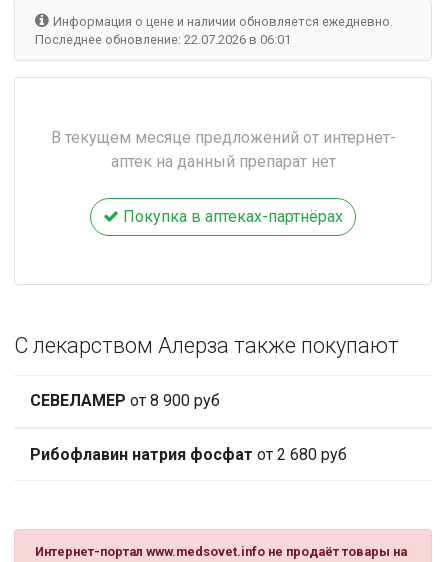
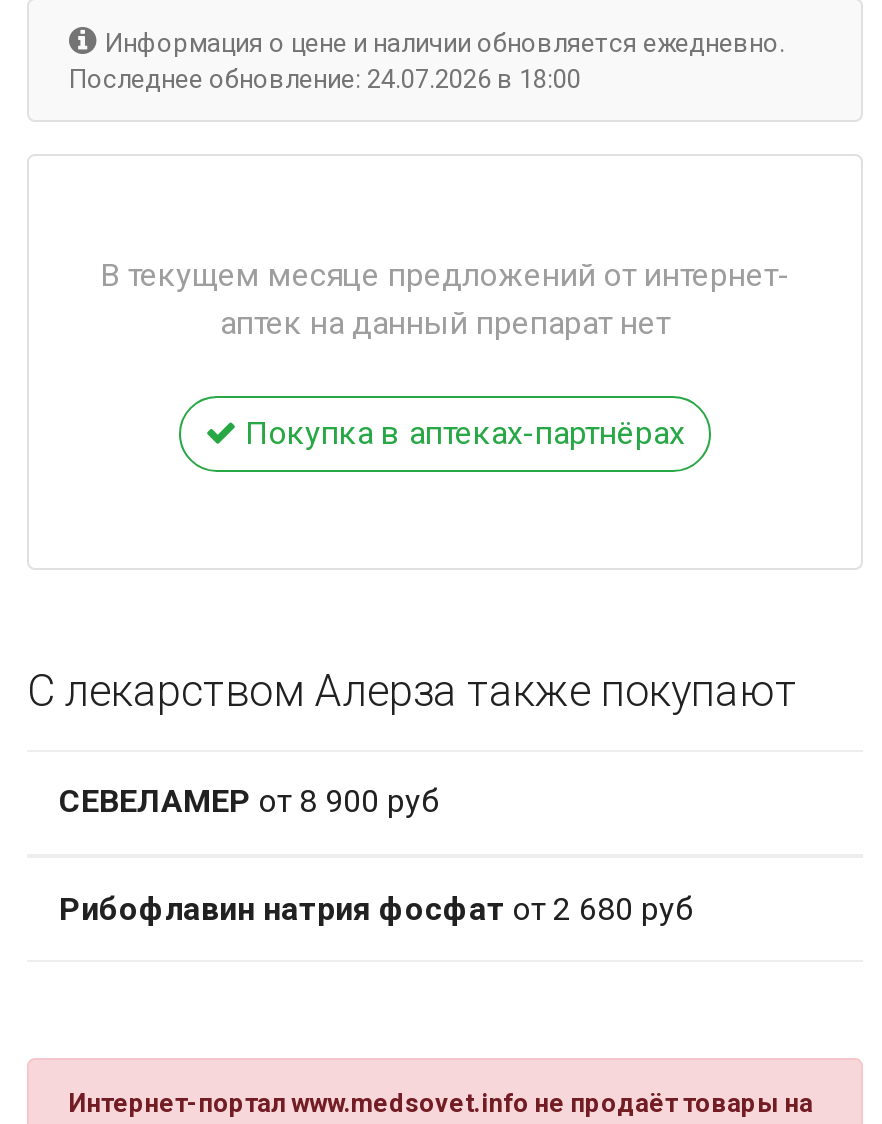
[35,32,291,47] Последнее обновление: 22.07.2026 в 06:01 -> [69,64,581,94] Последнее обновление: 24.07.2026 в 18:00

